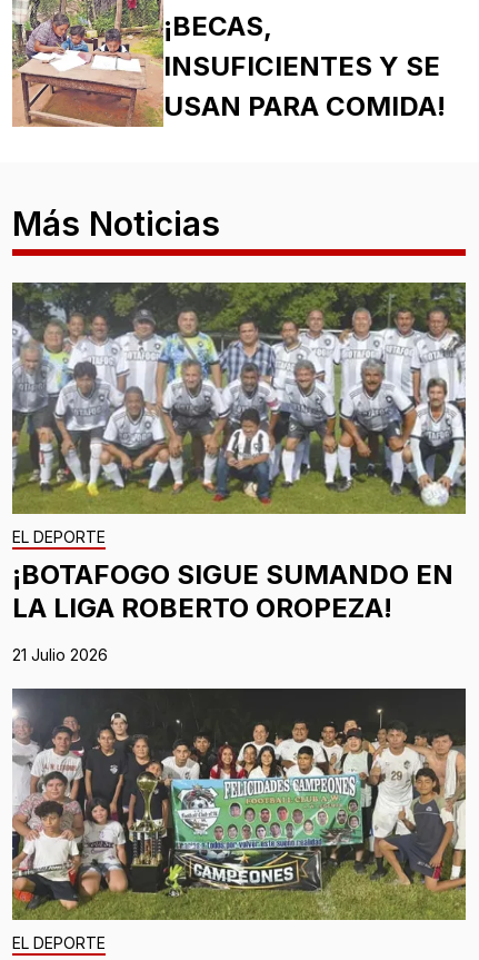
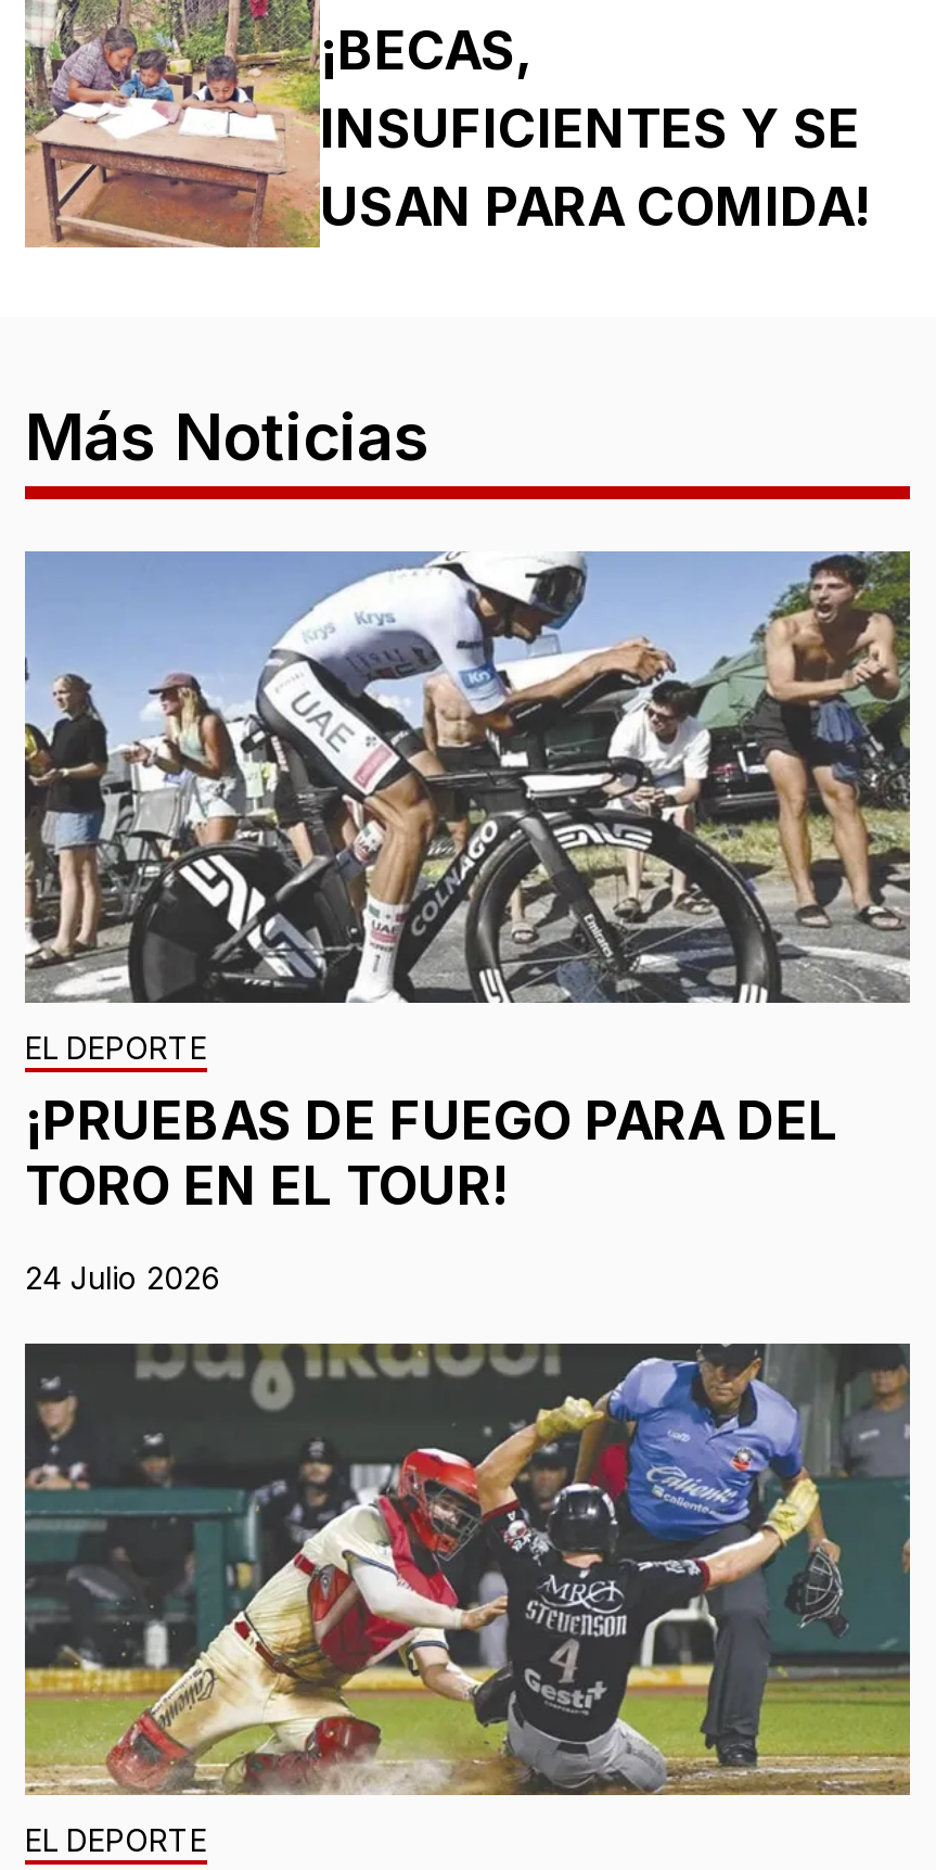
[11,281,467,624] [image] | ¡BOTAFOGO SIGUE SUMANDO EN | LA LIGA ROBERTO OROPEZA! -> [25,549,912,1218] [image] | ¡PRUEBAS DE FUEGO PARA DEL | TORO EN EL TOUR!
[12,645,108,664] 21 Julio 2026 -> [25,1259,220,1296] 24 Julio 2026
[12,689,467,921] [image] -> [23,1344,912,1795] [image]

